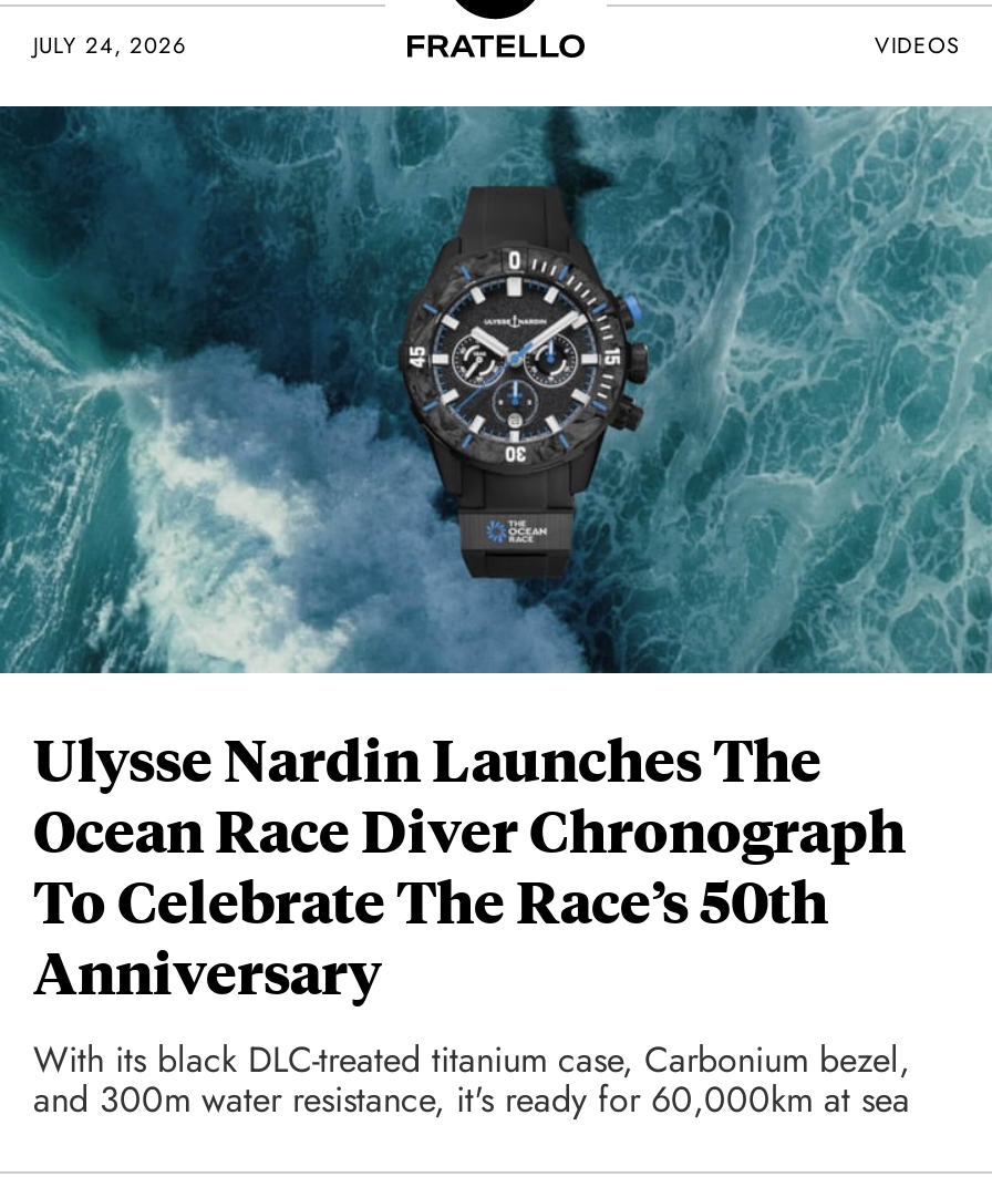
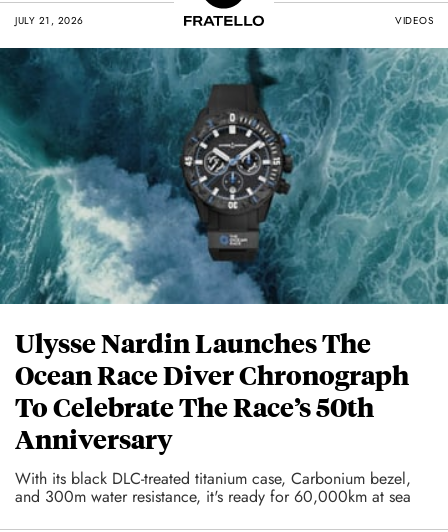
[33,29,187,62] JULY 24, 2026 -> [15,13,83,28] JULY 21, 2026

